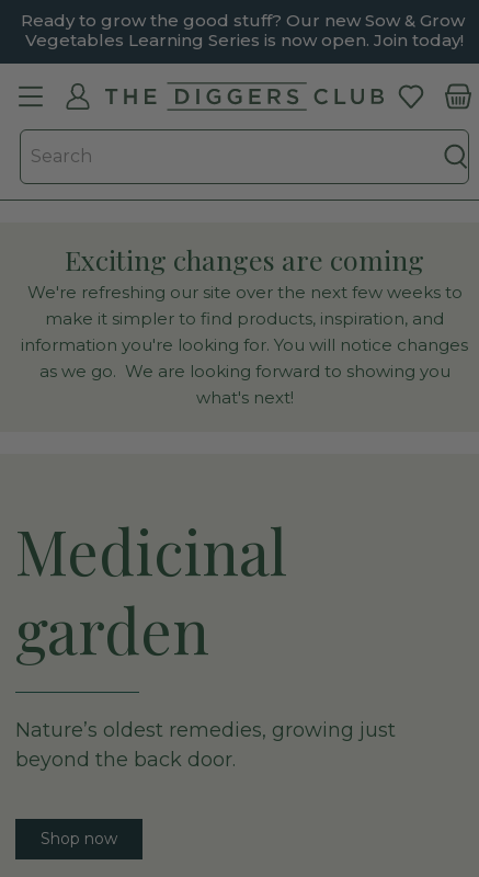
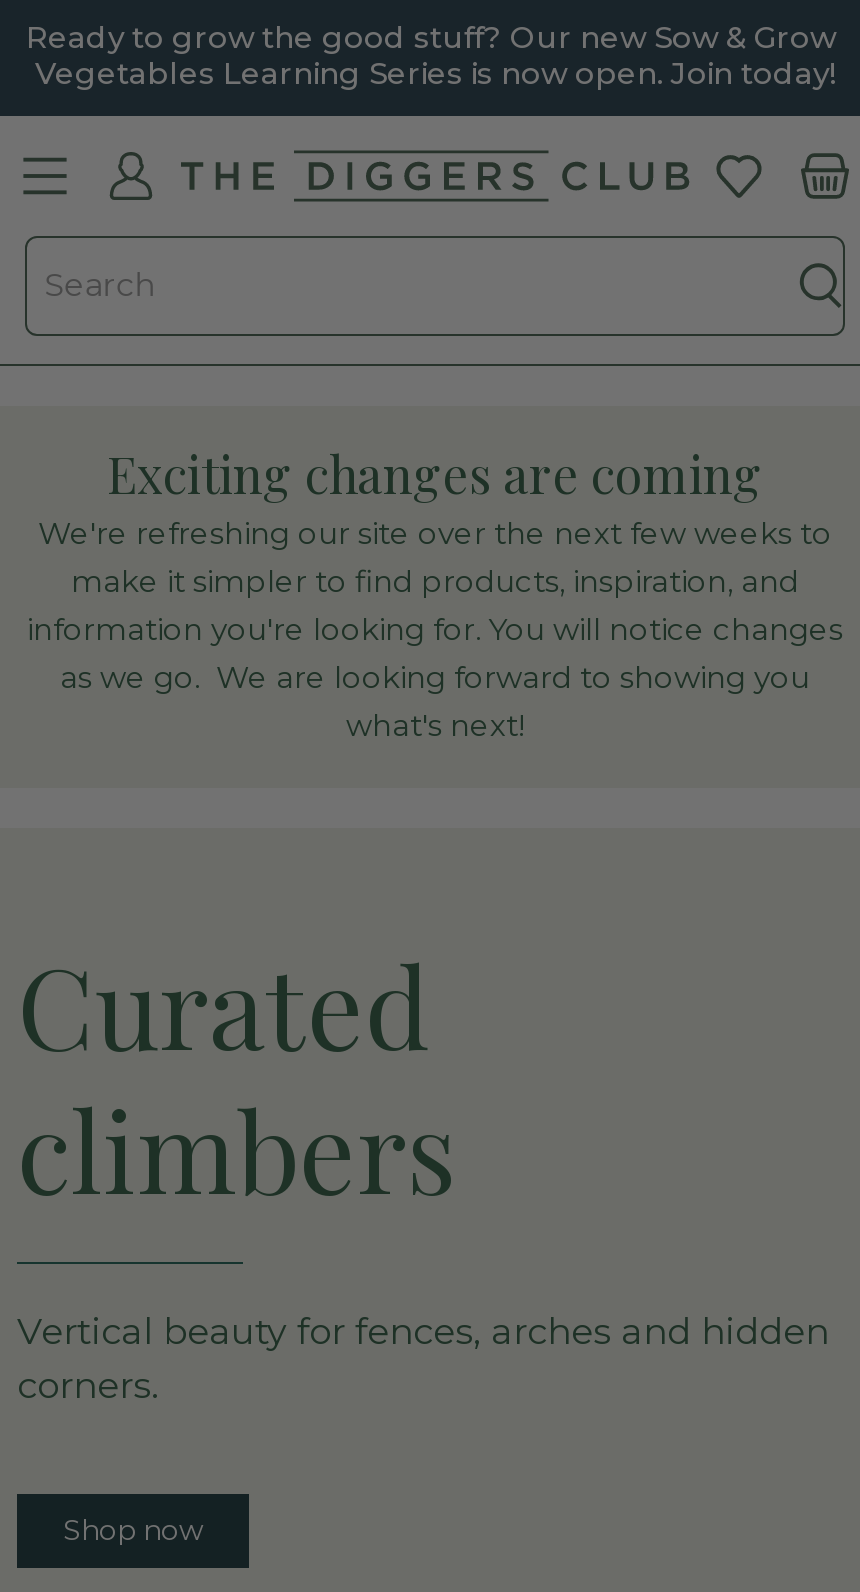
[15,509,287,670] Medicinal | garden -> [17,928,457,1222] Curated | climbers
[15,718,396,772] Nature’s oldest remedies, growing just | beyond the back door. -> [17,1310,829,1408] Vertical beauty for fences, arches and hidden | corners.

